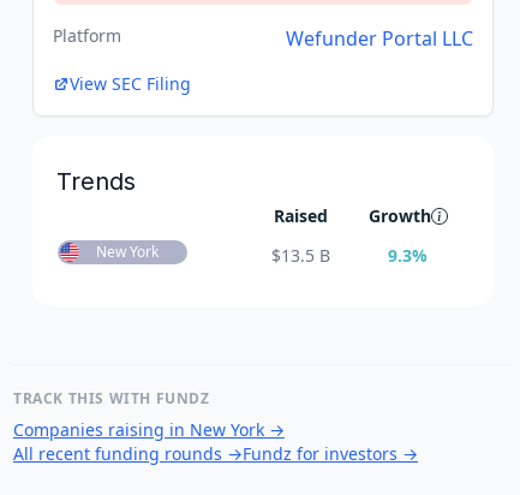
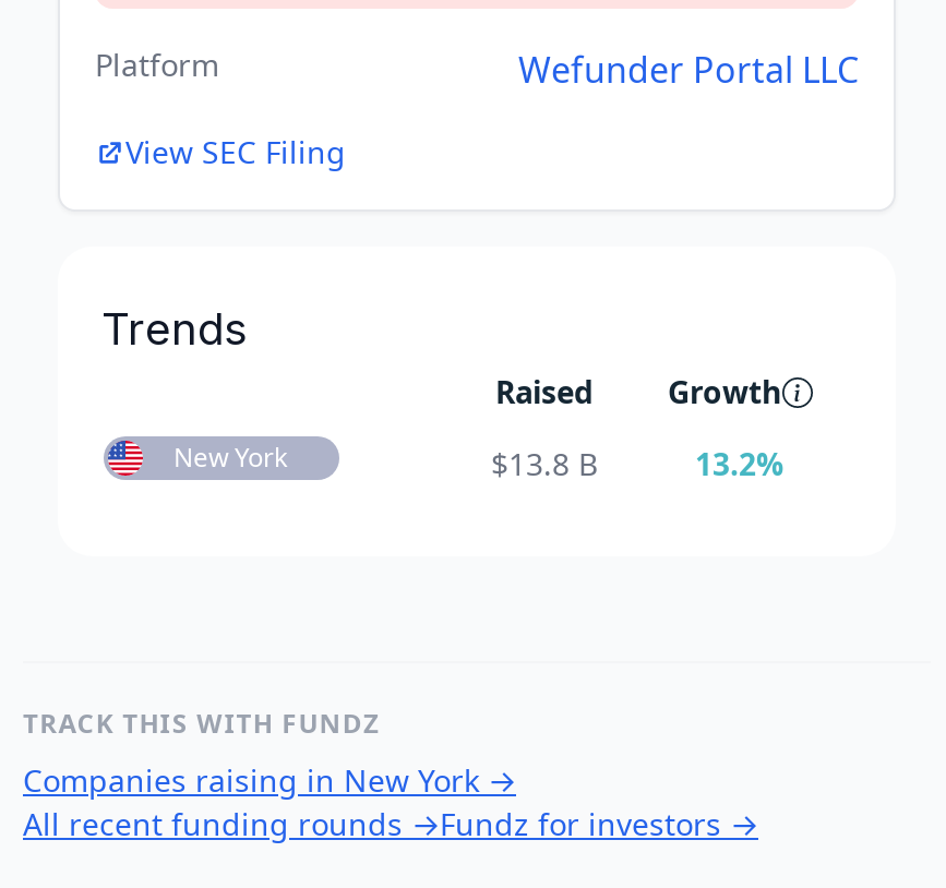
[271,244,330,267] $13.5 B -> [491,443,598,485] $13.8 B
[388,244,428,267] 9.3% -> [695,443,785,485] 13.2%

